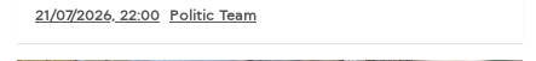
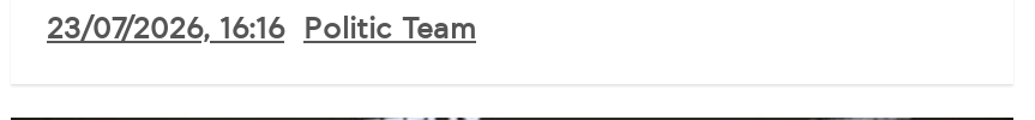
[35,8,257,22] 21/07/2026, 22:00 Politic Team -> [47,14,476,42] 23/07/2026, 16:16 Politic Team

